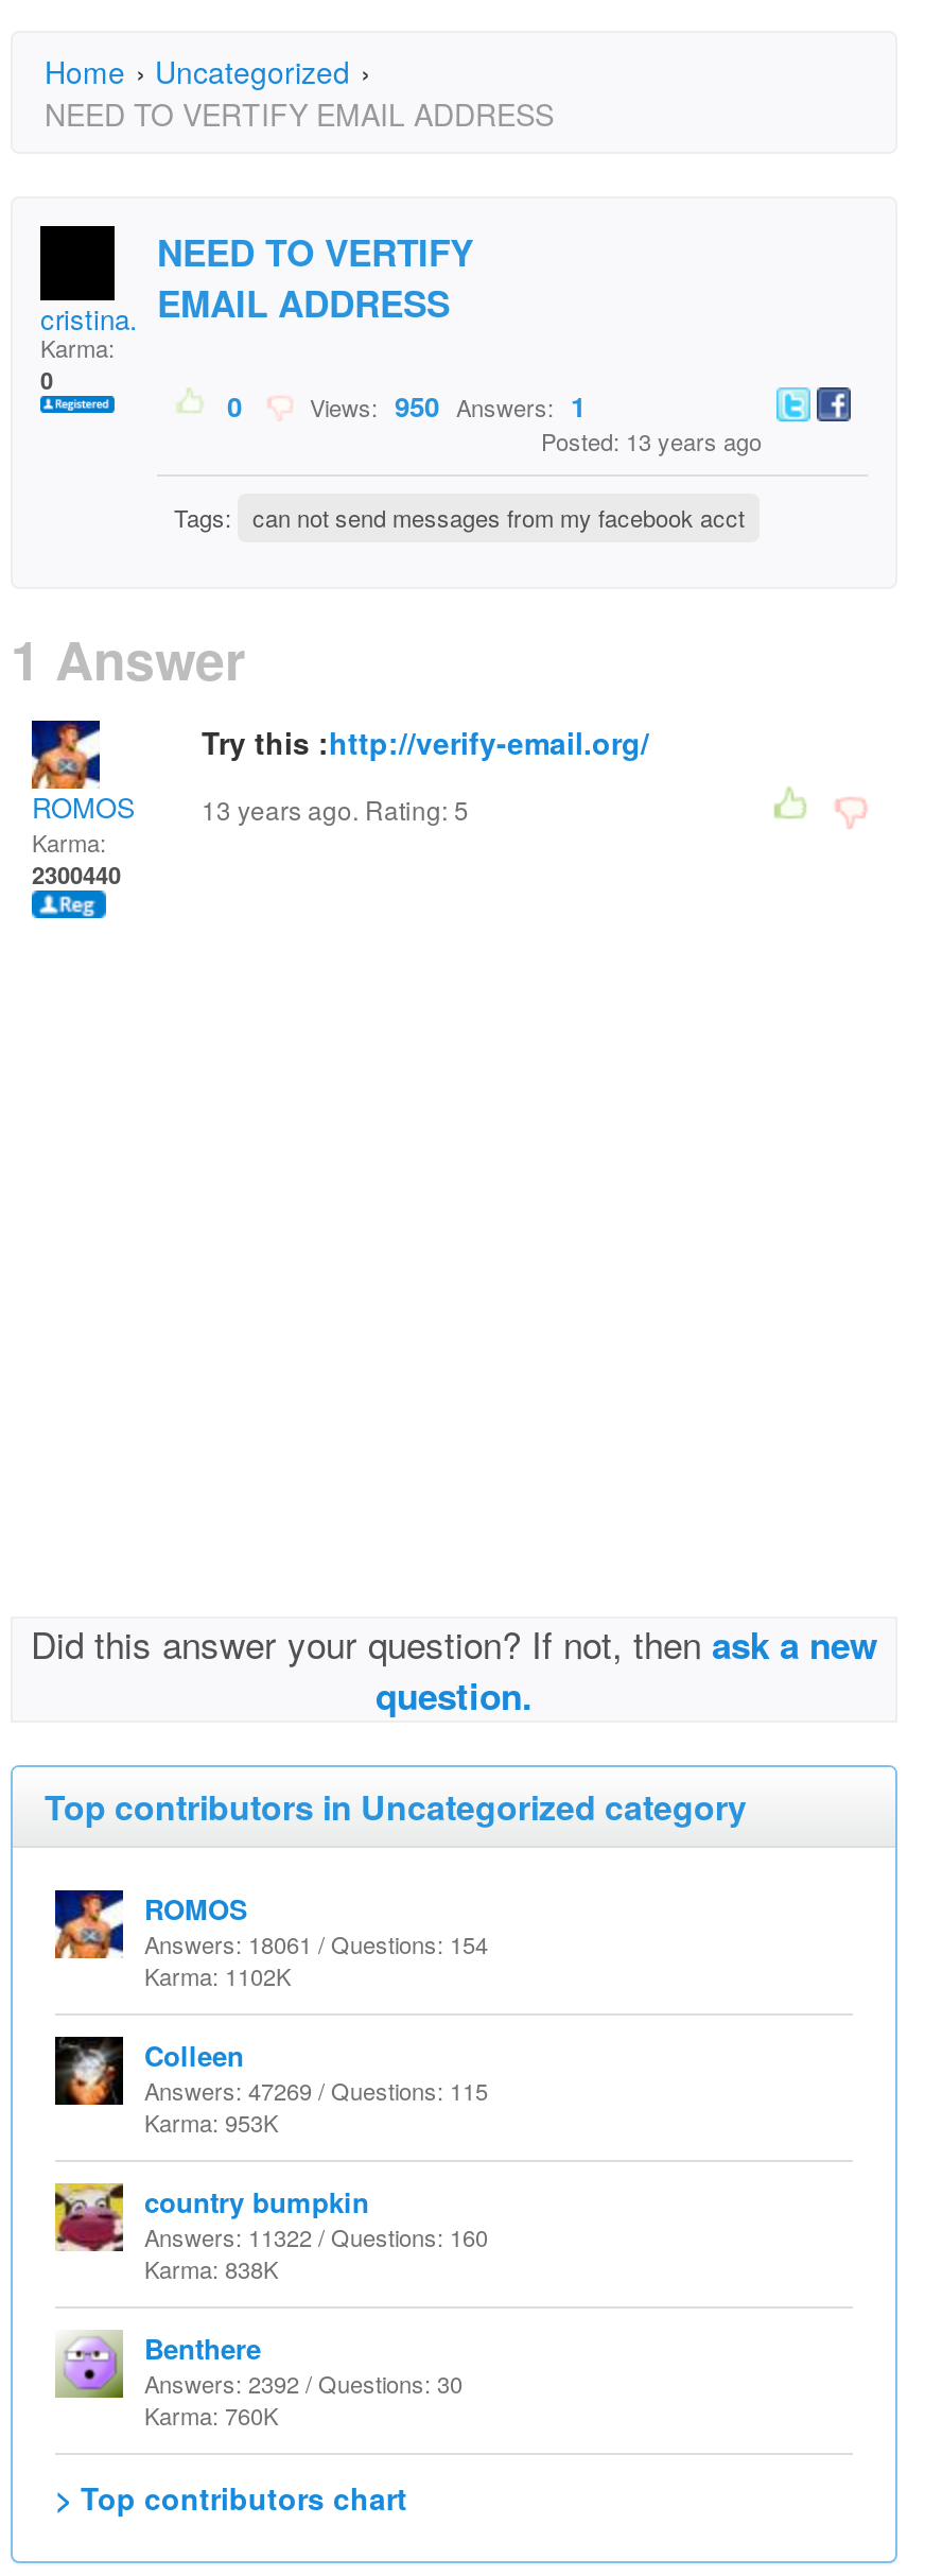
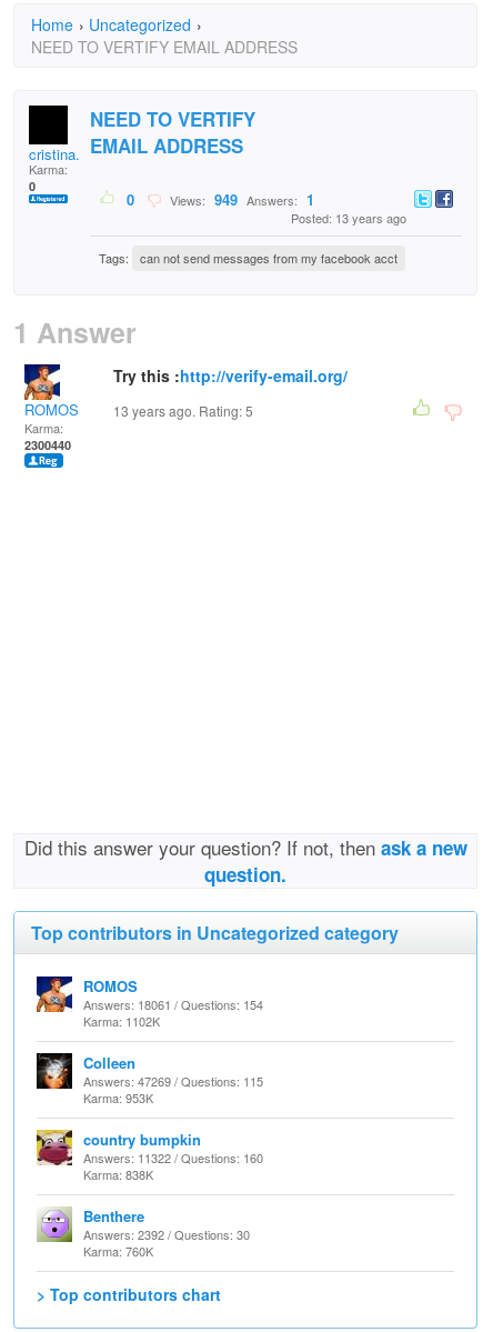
[297,385,586,426] Views: 950 Answers: 1 -> [163,189,314,210] Views: 949 Answers: 1

